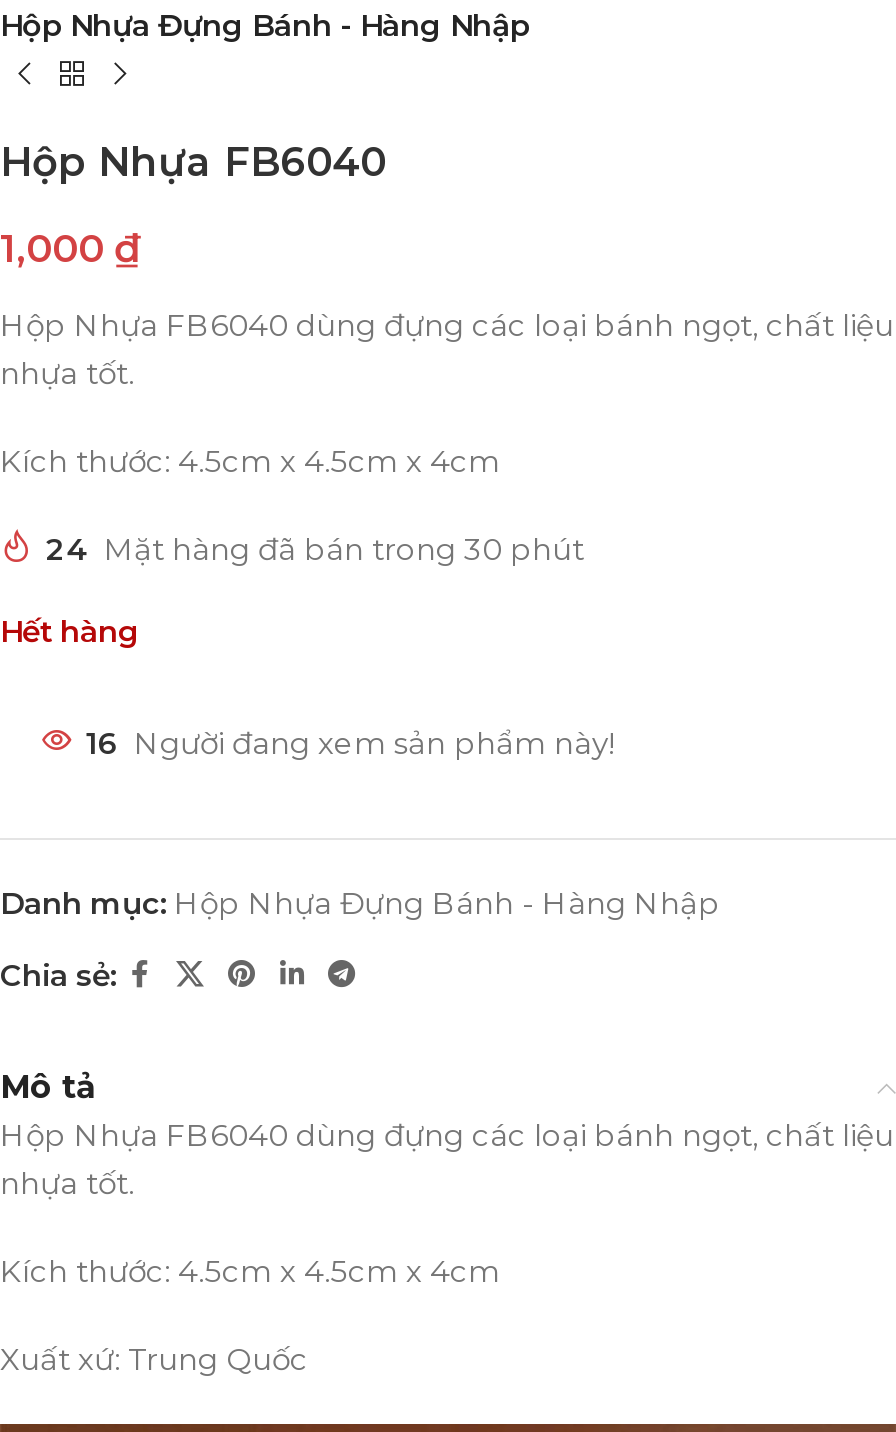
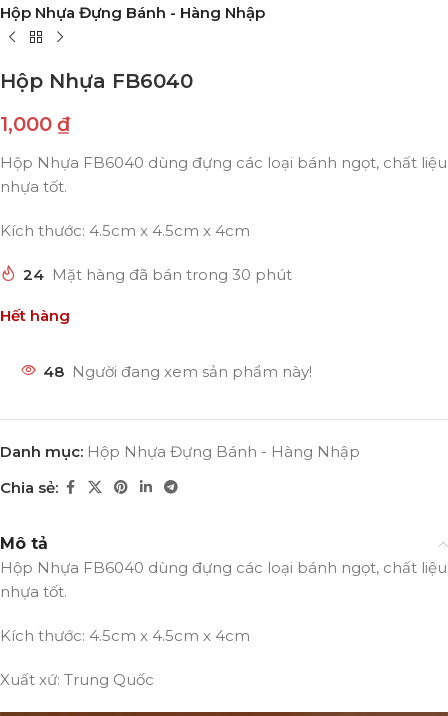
[86,724,614,762] 16 Người đang xem sản phẩm này! -> [43,362,312,381] 48 Người đang xem sản phẩm này!

